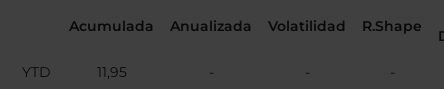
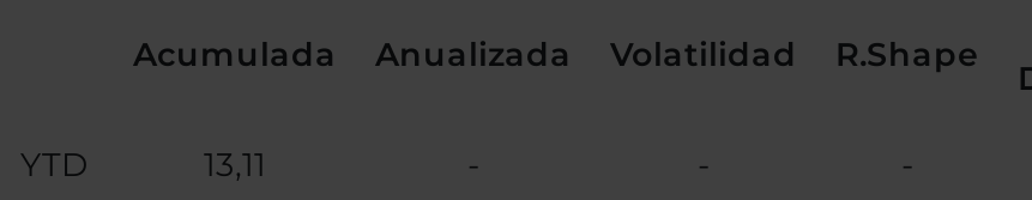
[96,64,126,80] 11,95 -> [204,146,266,184] 13,11

